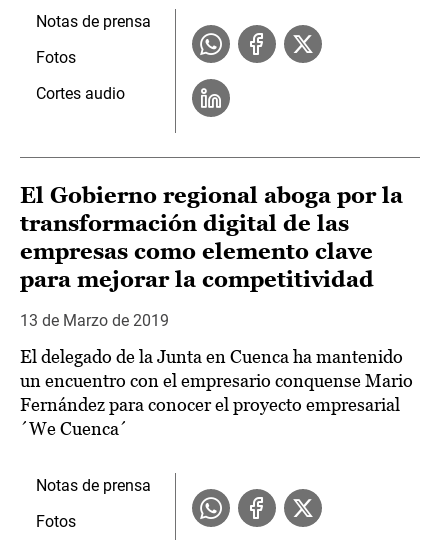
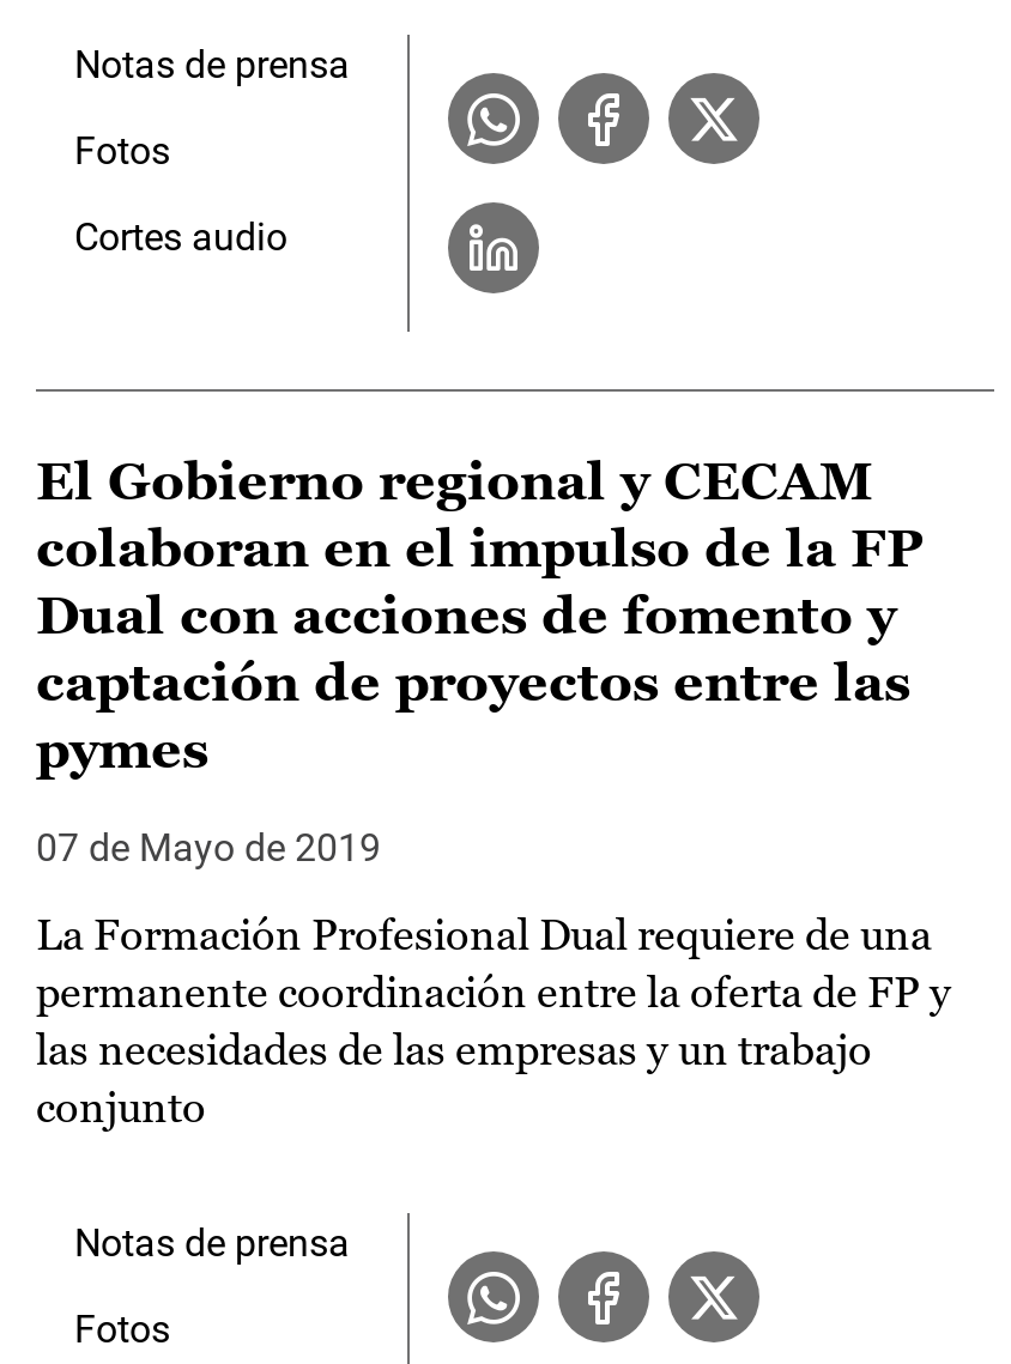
[20,183,403,292] El Gobierno regional aboga por la | transformación digital de las | empresas como elemento clave | para mejorar la competitividad -> [36,452,922,780] El Gobierno regional y CECAM | colaboran en el impulso de la FP | Dual con acciones de fomento y | captación de proyectos entre las | pymes
[20,311,169,330] 13 de Marzo de 2019 -> [36,825,381,871] 07 de Mayo de 2019
[20,346,413,439] El delegado de la Junta en Cuenca ha mantenido | un encuentro con el empresario conquense Mario | Fernández para conocer el proyecto empresarial | ´We Cuenca´ -> [36,909,951,1132] La Formación Profesional Dual requiere de una | permanente coordinación entre la oferta de FP y | las necesidades de las empresas y un trabajo | conjunto

